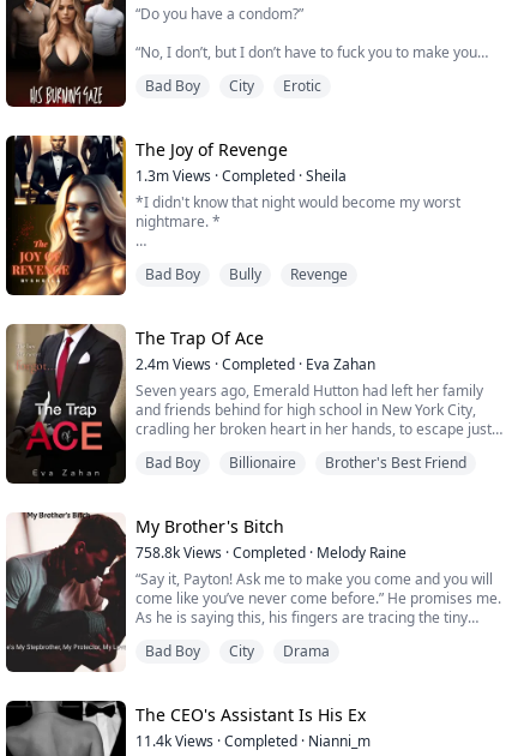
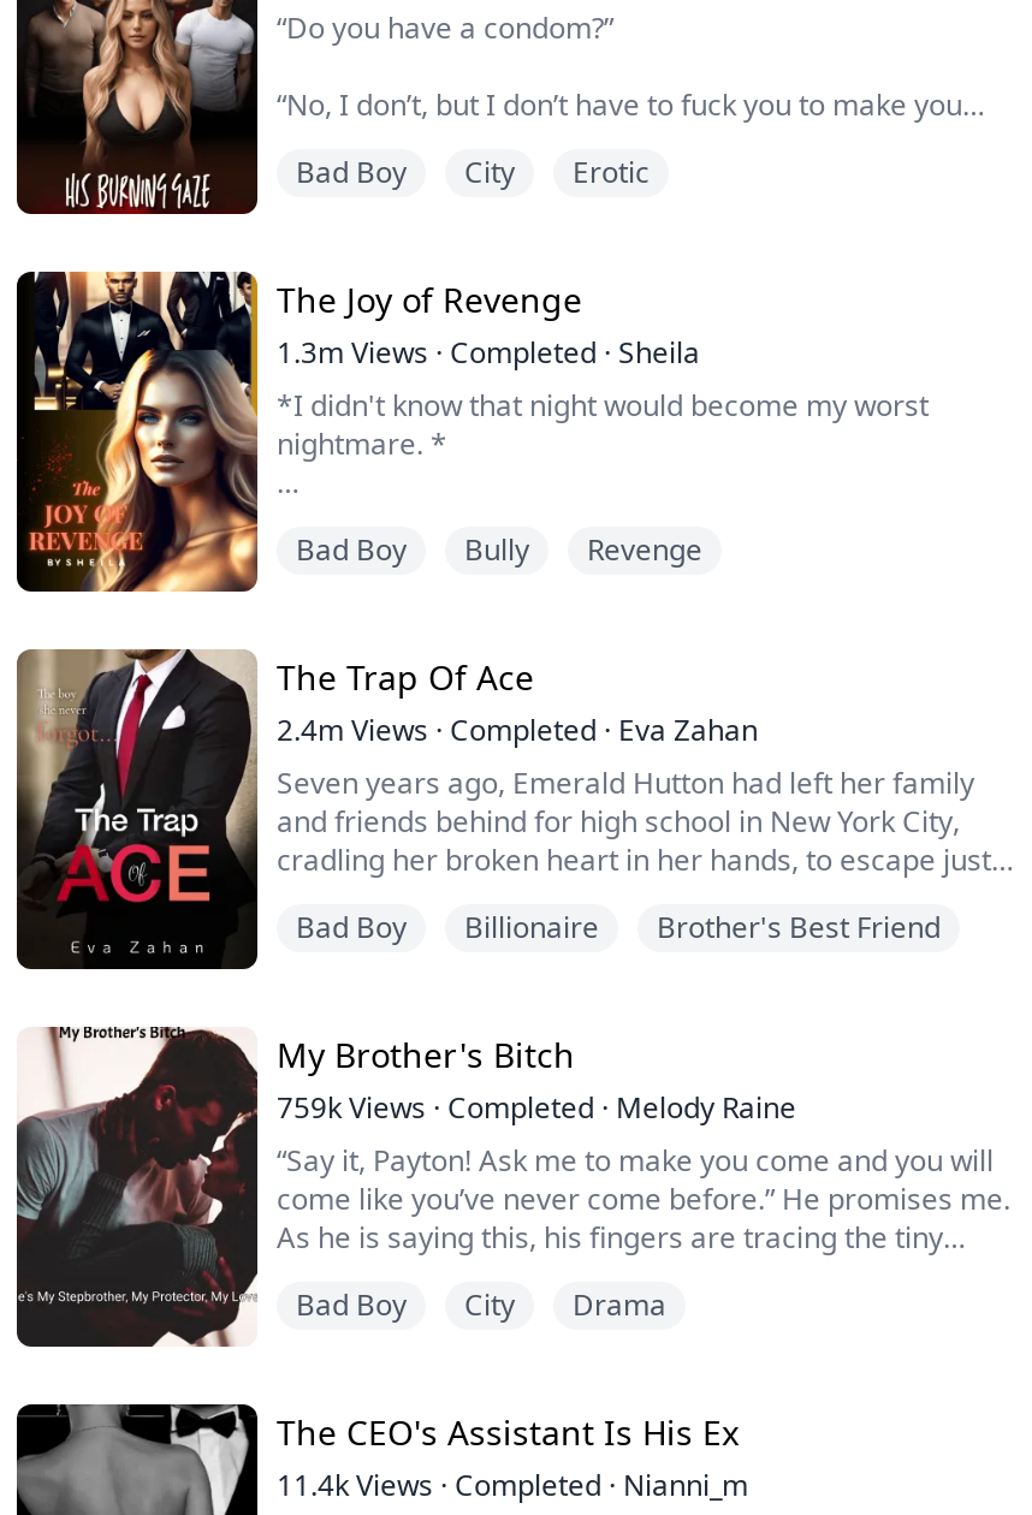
[135,542,406,563] 758.8k Views · Completed · Melody Raine -> [277,1087,796,1128] 759k Views · Completed · Melody Raine

